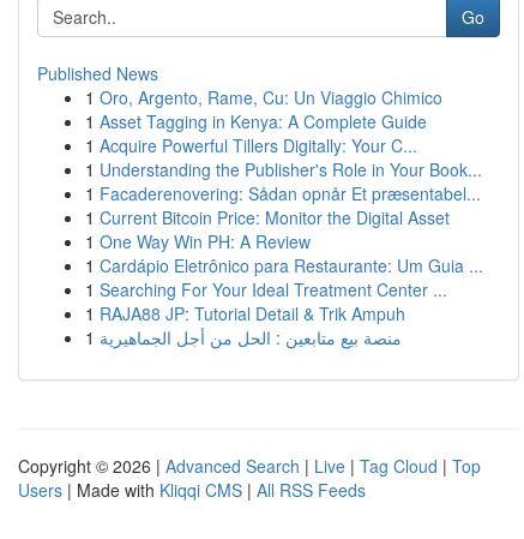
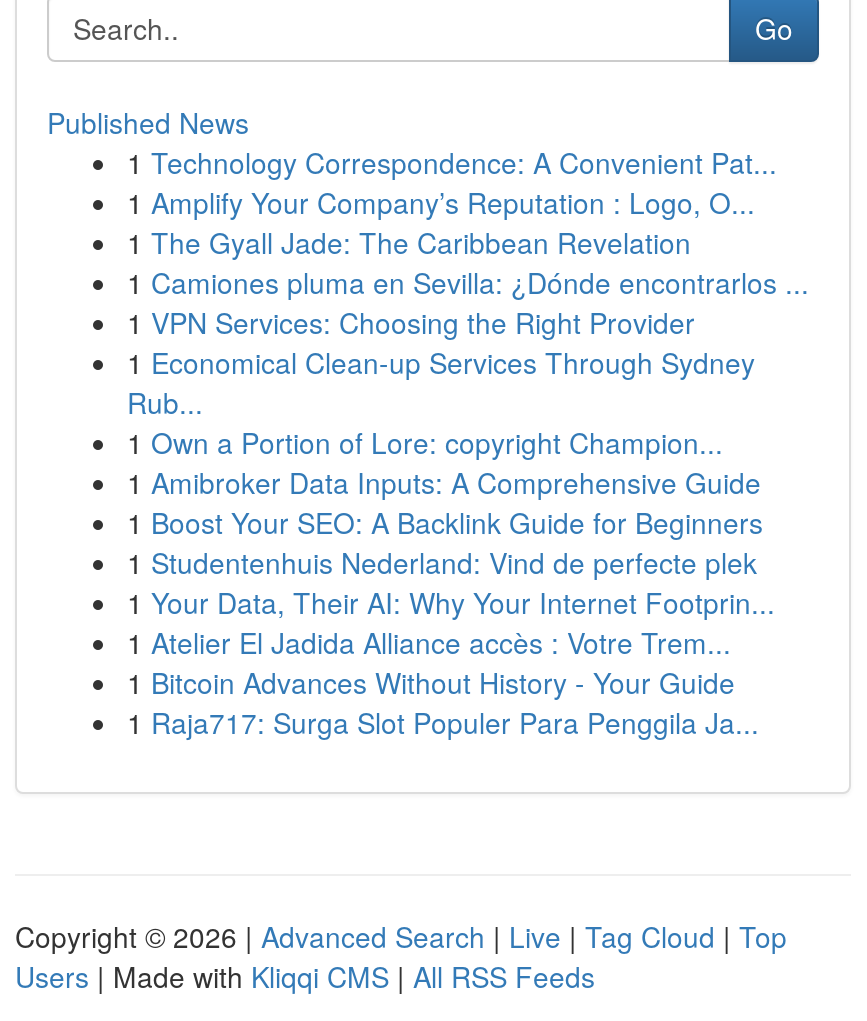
[85,85,483,349] 1 Oro, Argento, Rame, Cu: Un Viaggio Chimico | 1 Asset Tagging in Kenya: A Complete Guide | 1 Acquire Powerful Tillers Digitally: Your C... | 1 Understanding the Publisher's Role in Your Book... | 1 Facaderenovering: Sådan opnår Et præsentabel... | 1 Current Bitcoin Price: Monitor the Digital Asset | 1 One Way Win PH: A Review | 1 Cardápio Eletrônico para Restaurante: Um Guia ... | 1 Searching For Your Ideal Treatment Center ... | 1 RAJA88 JP: Tutorial Detail & Trik Ampuh | 1 منصة بيع متابعين : الحل من أجل الجماهيرية -> [127,142,809,742] 1 Technology Correspondence: A Convenient Pat... | 1 Amplify Your Company’s Reputation : Logo, O... | 1 The Gyall Jade: The Caribbean Revelation | 1 Camiones pluma en Sevilla: ¿Dónde encontrarlos ... | 1 VPN Services: Choosing the Right Provider | 1 Economical Clean-up Services Through Sydney | Rub... | 1 Own a Portion of Lore: copyright Champion... | 1 Amibroker Data Inputs: A Comprehensive Guide | 1 Boost Your SEO: A Backlink Guide for Beginners | 1 Studentenhuis Nederland: Vind de perfecte plek | 1 Your Data, Their AI: Why Your Internet Footprin... | 1 Atelier El Jadida Alliance accès : Votre Trem... | 1 Bitcoin Advances Without History - Your Guide | 1 Raja717: Surga Slot Populer Para Penggila Ja...

